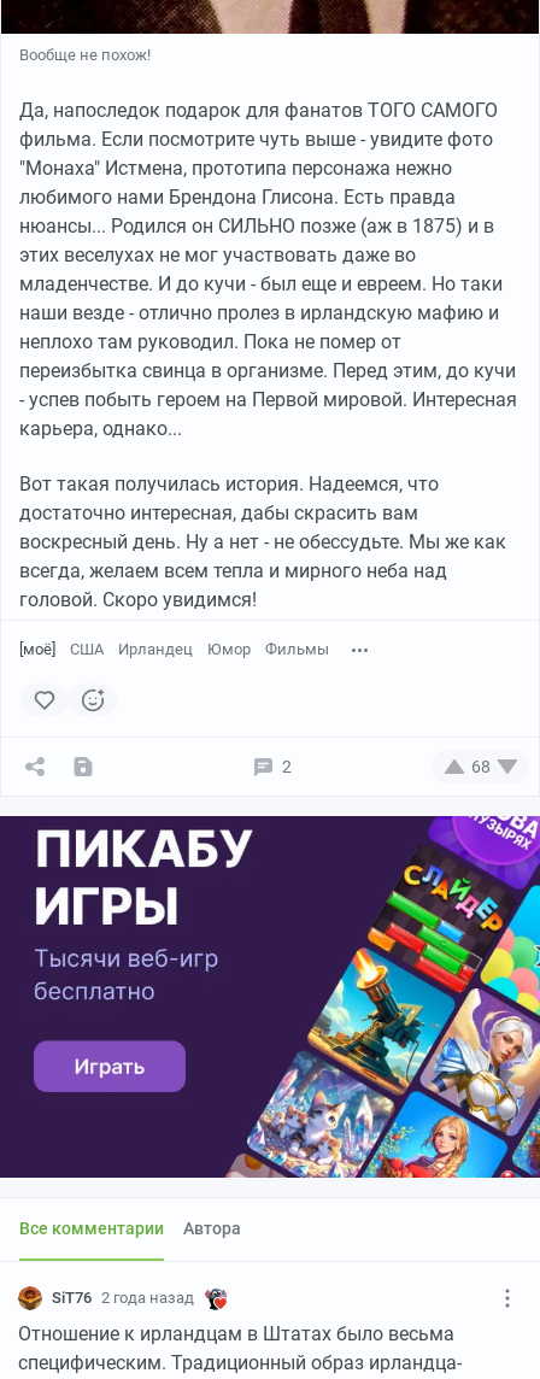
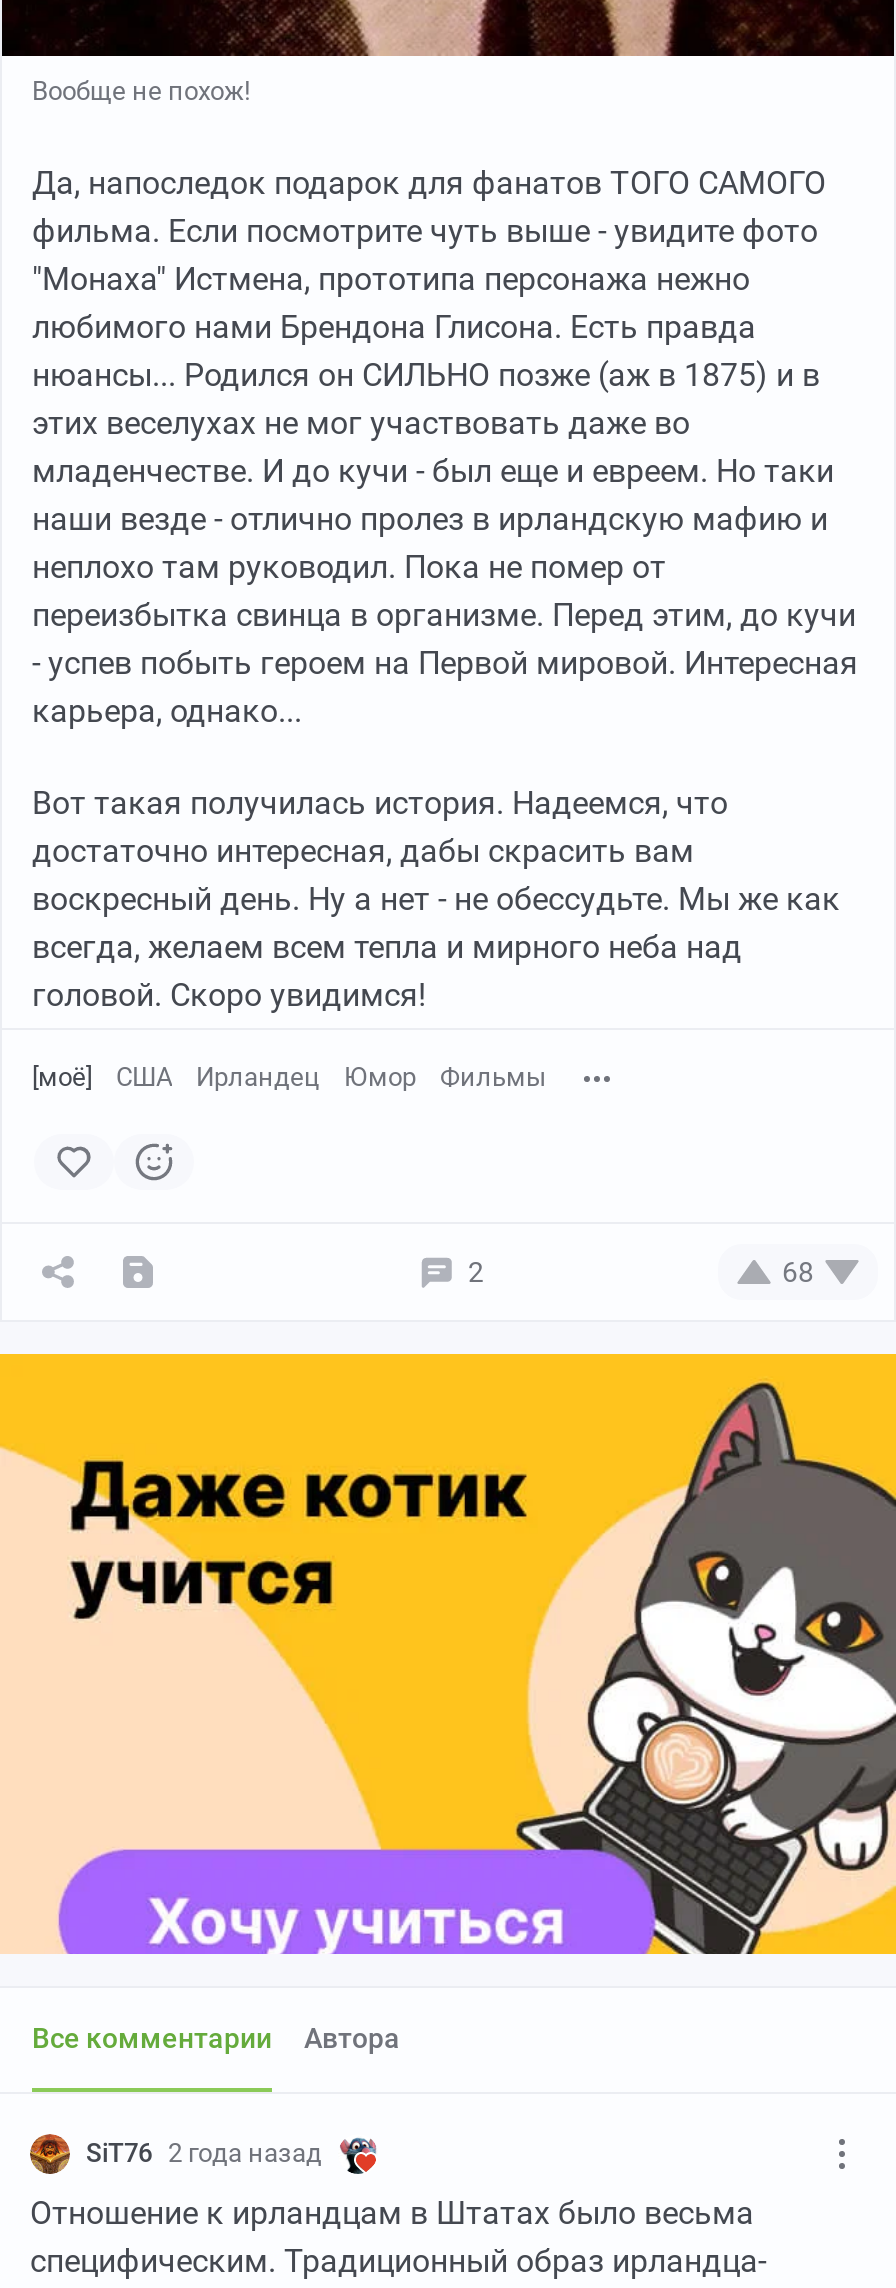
[4,815,536,1179] [image] -> [6,1352,890,1956] [image]

